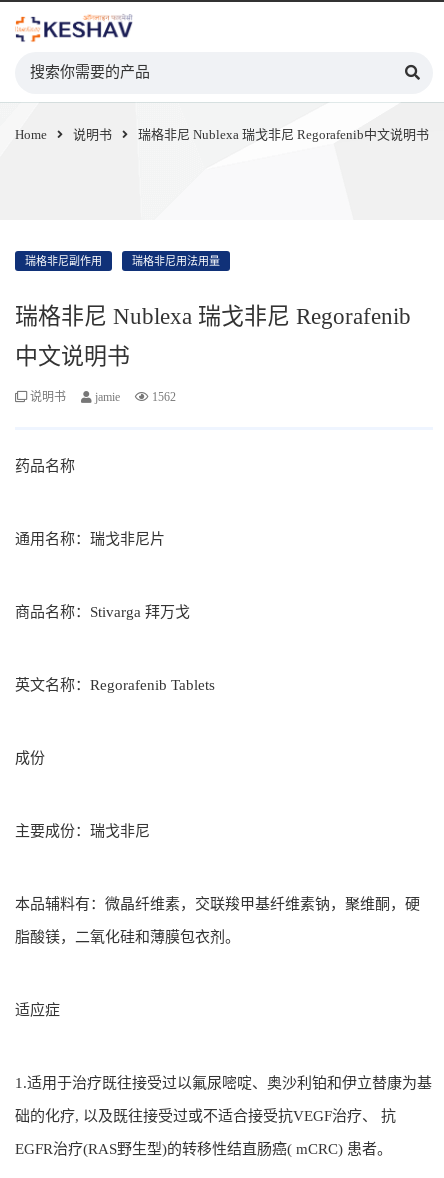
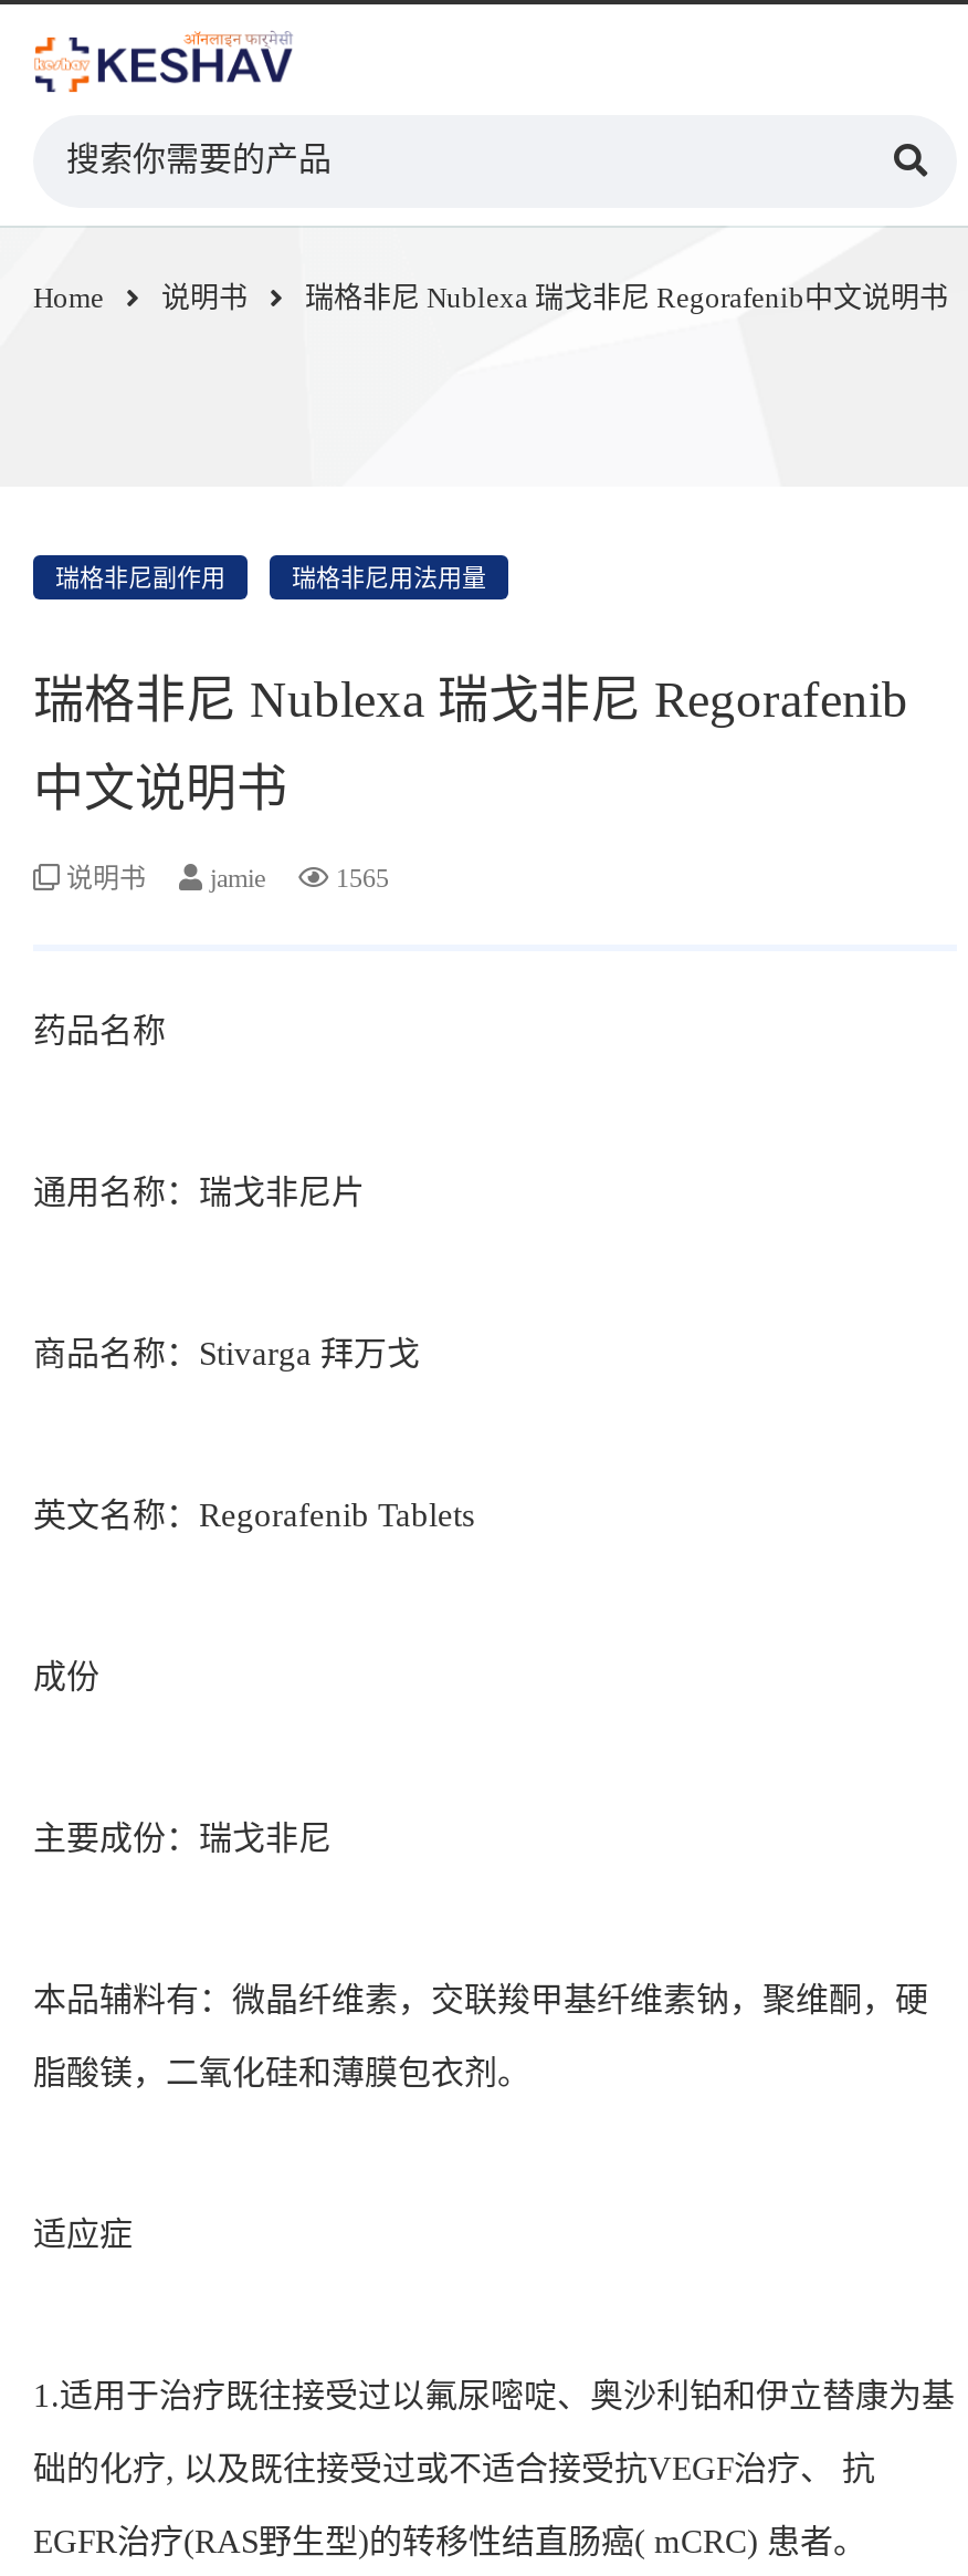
[152,390,176,403] 1562 -> [336,863,389,891] 1565

